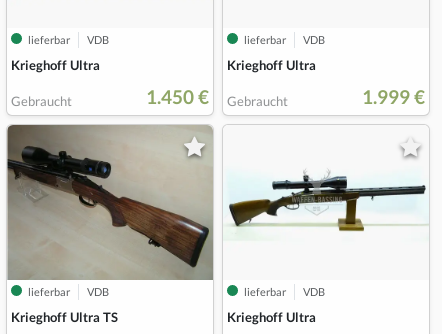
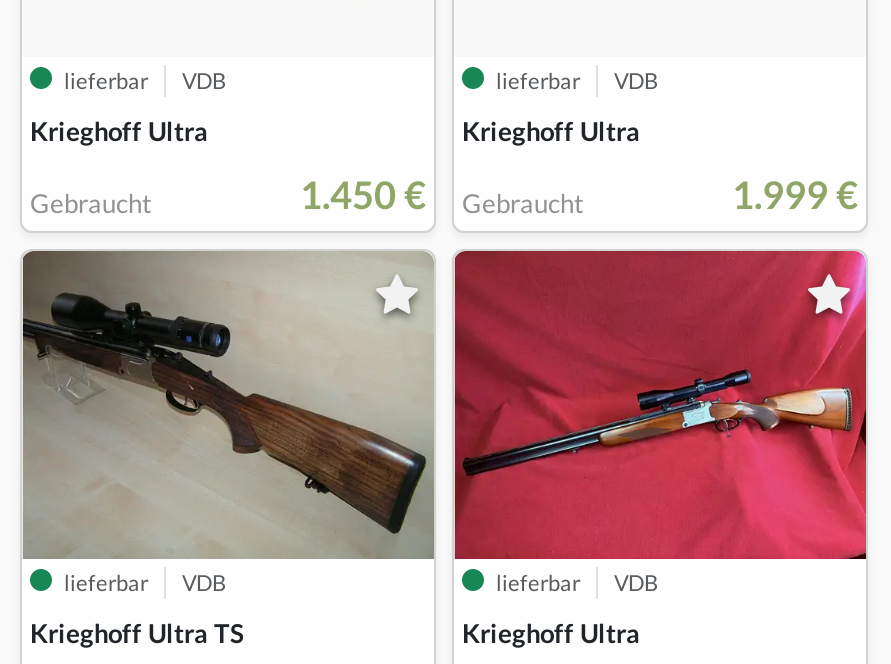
[223,125,429,280] [image] -> [452,248,868,570] [image]

